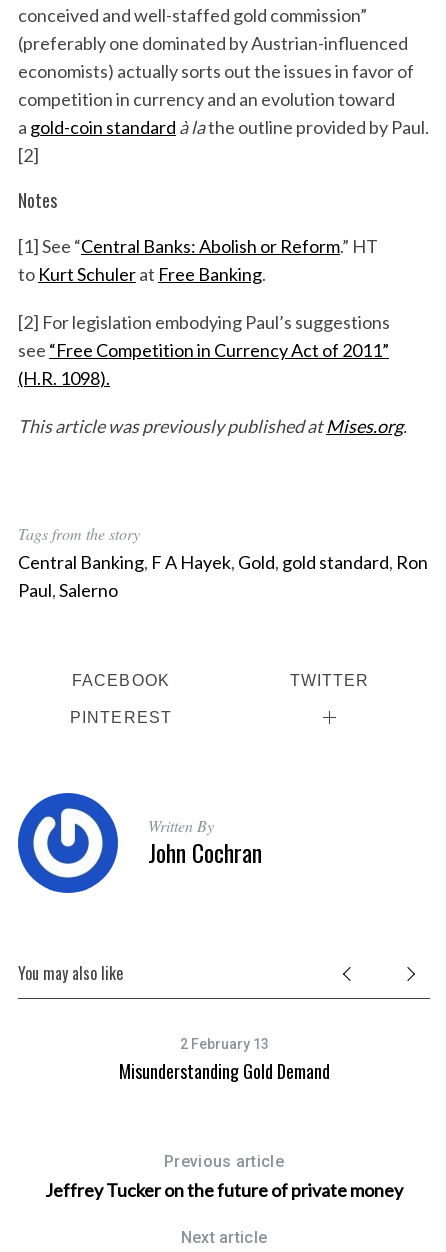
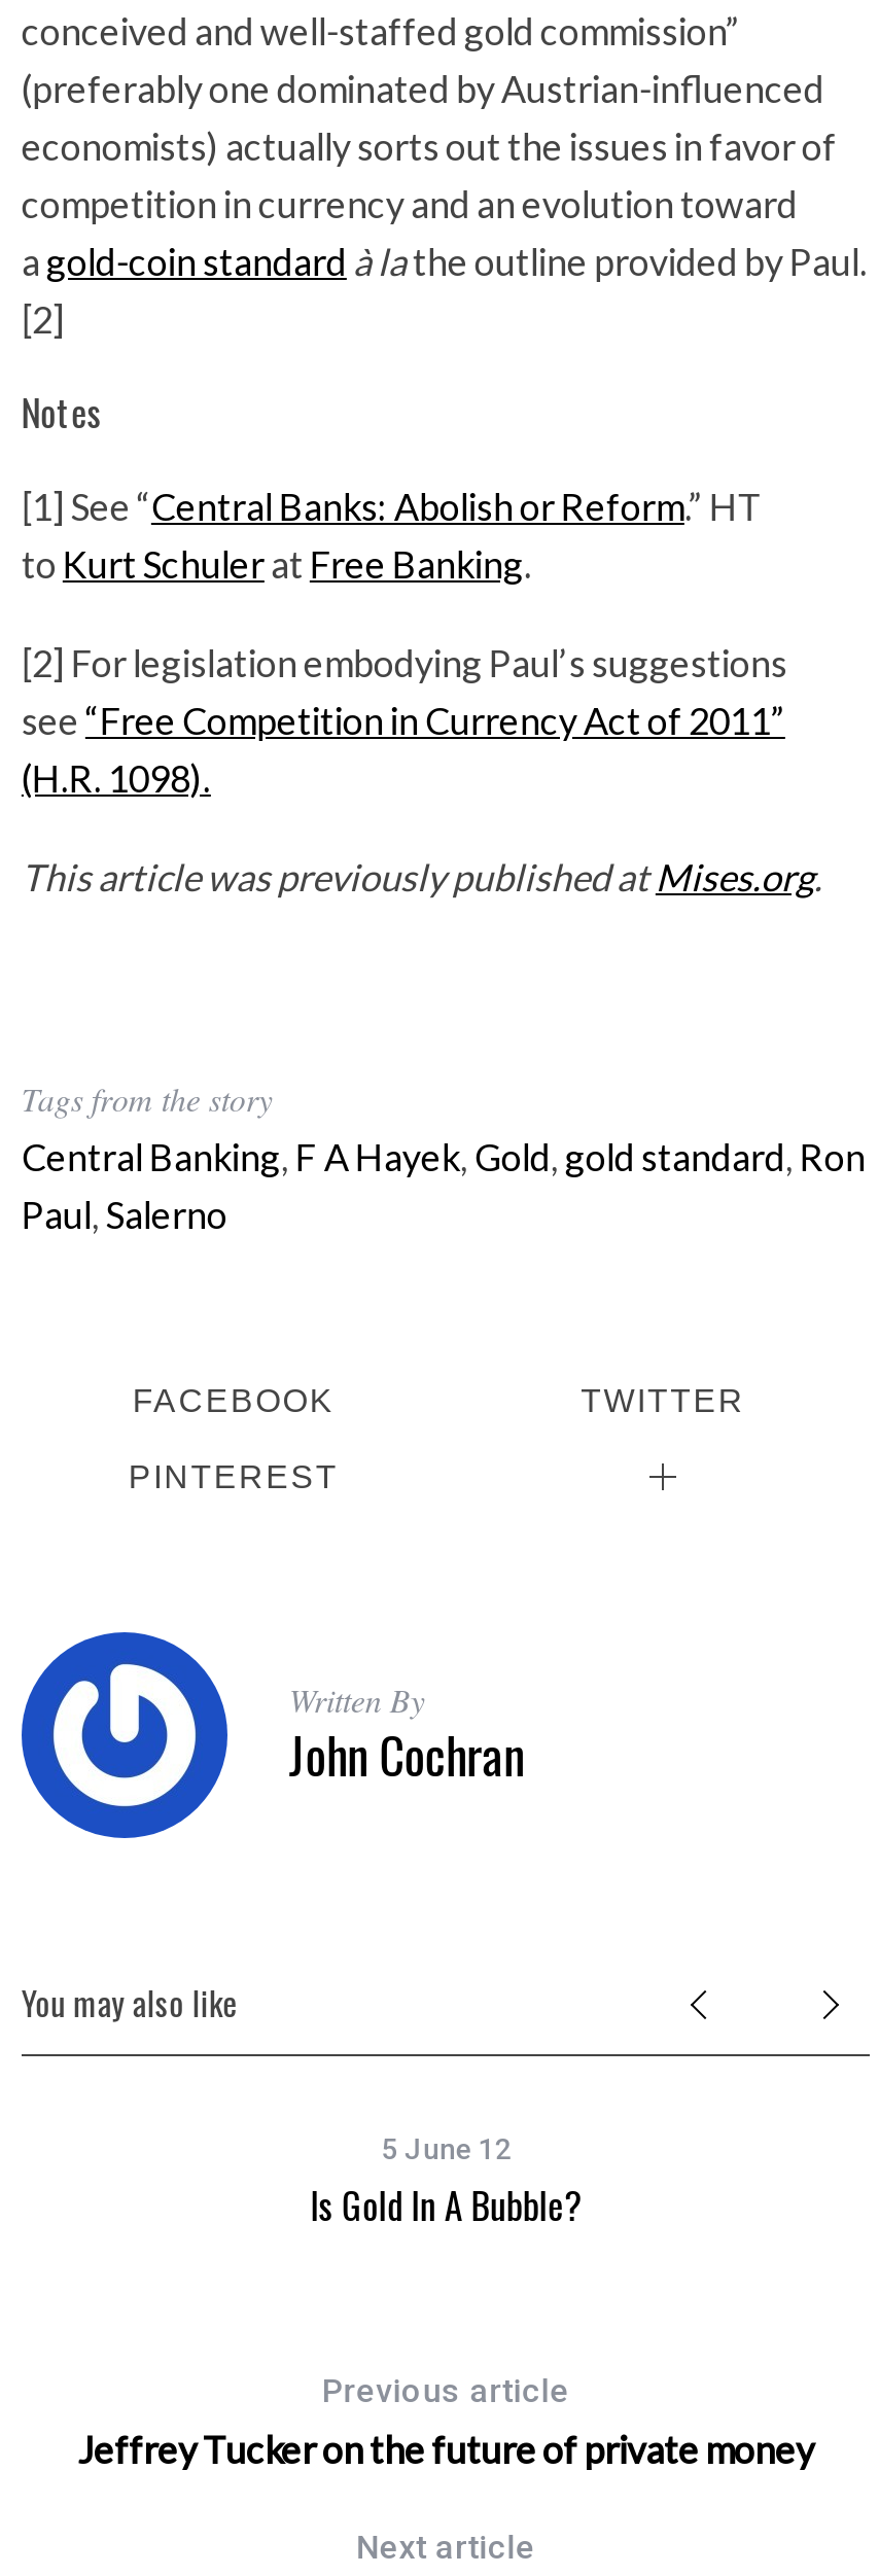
[119,1036,330,1084] 2 February 13 | Misunderstanding Gold Demand -> [311,2133,582,2232] 5 June 12 | Is Gold In A Bubble?

